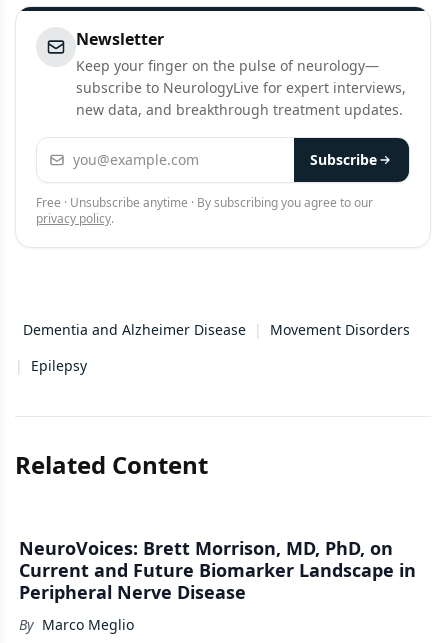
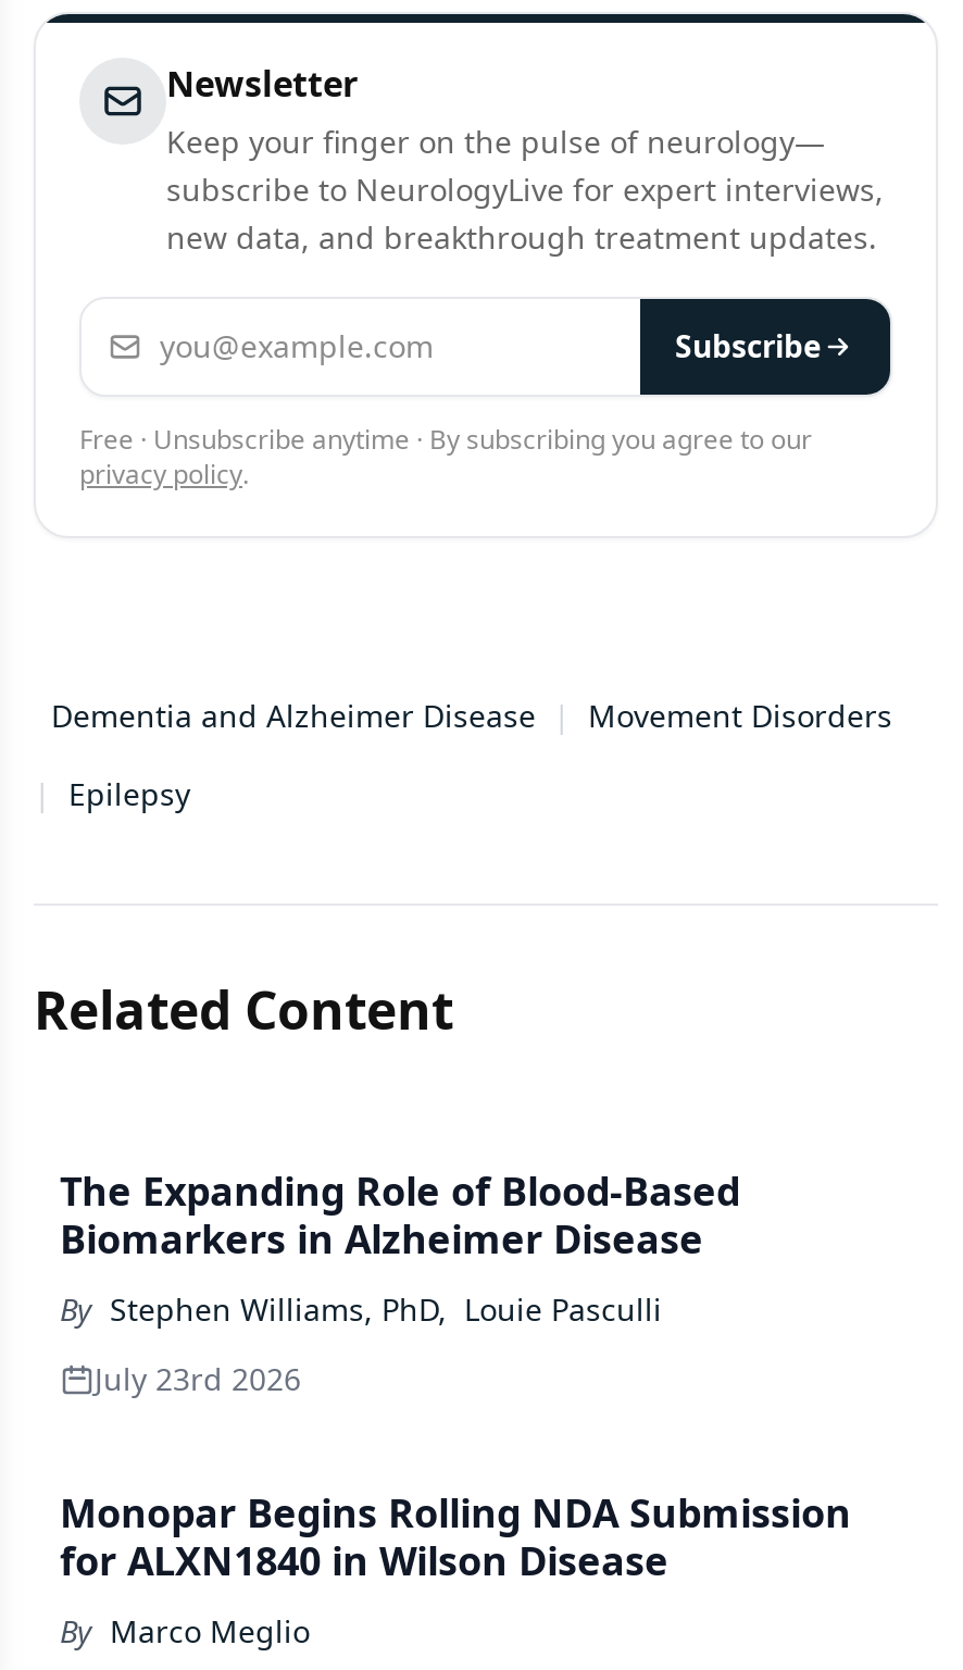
[19,536,416,604] NeuroVoices: Brett Morrison, MD, PhD, on | Current and Future Biomarker Landscape in | Peripheral Nerve Disease -> [60,1164,851,1586] The Expanding Role of Blood-Based | Biomarkers in Alzheimer Disease | By Stephen Williams, PhD, Louie Pasculli | July 23rd 2026 | Monopar Begins Rolling NDA Submission | for ALXN1840 in Wilson Disease

